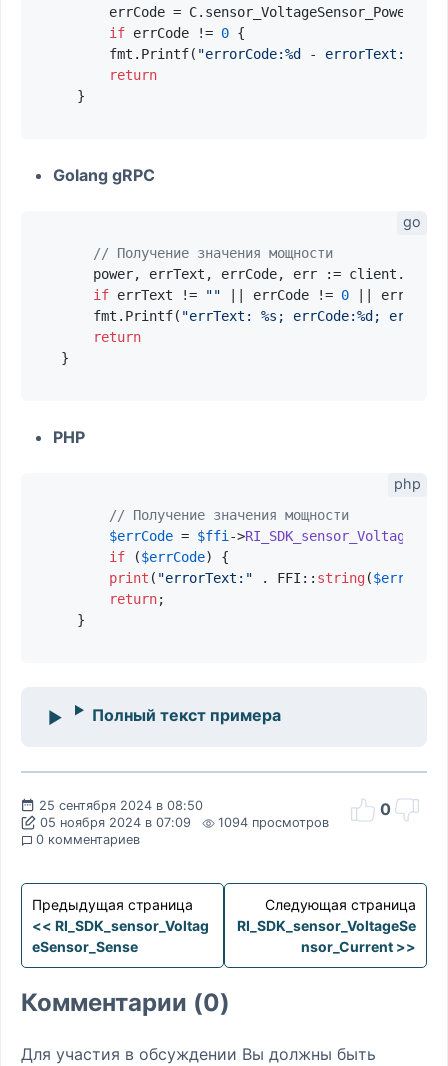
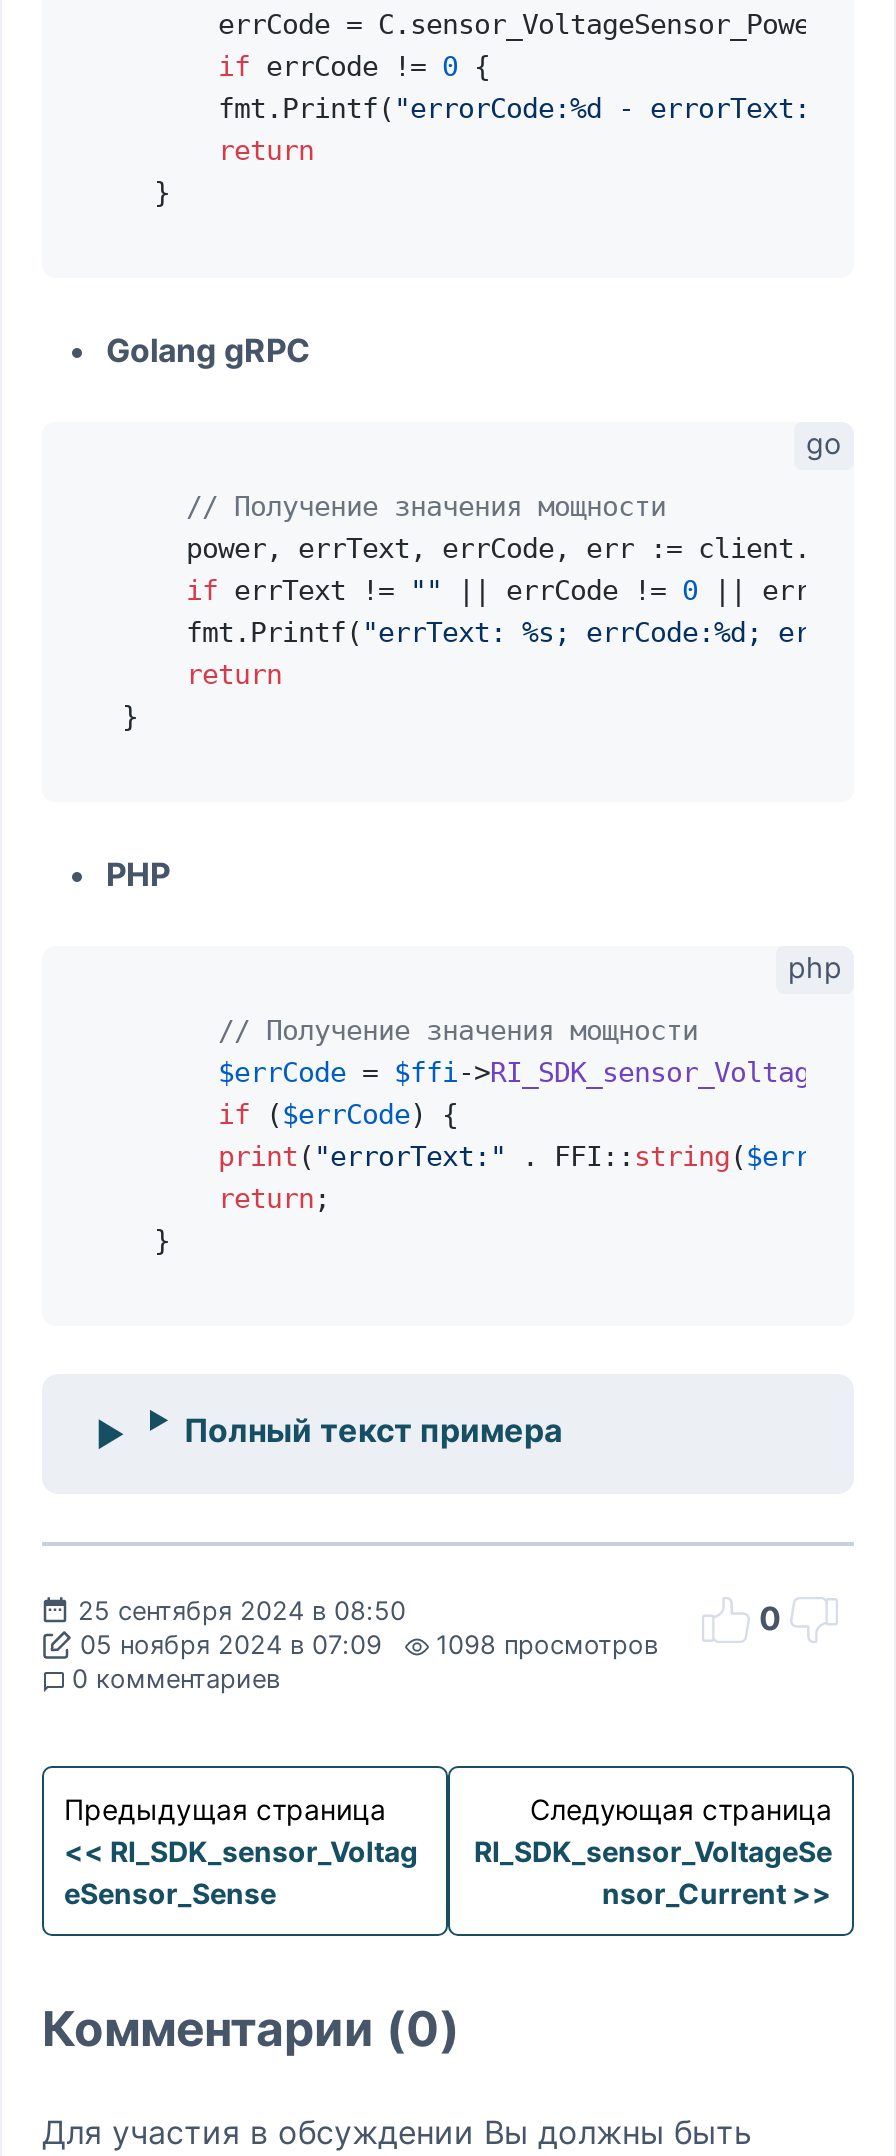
[40,815,329,830] 05 ноября 2024 в 07:09 1094 просмотров -> [80,1630,658,1660] 05 ноября 2024 в 07:09 1098 просмотров

